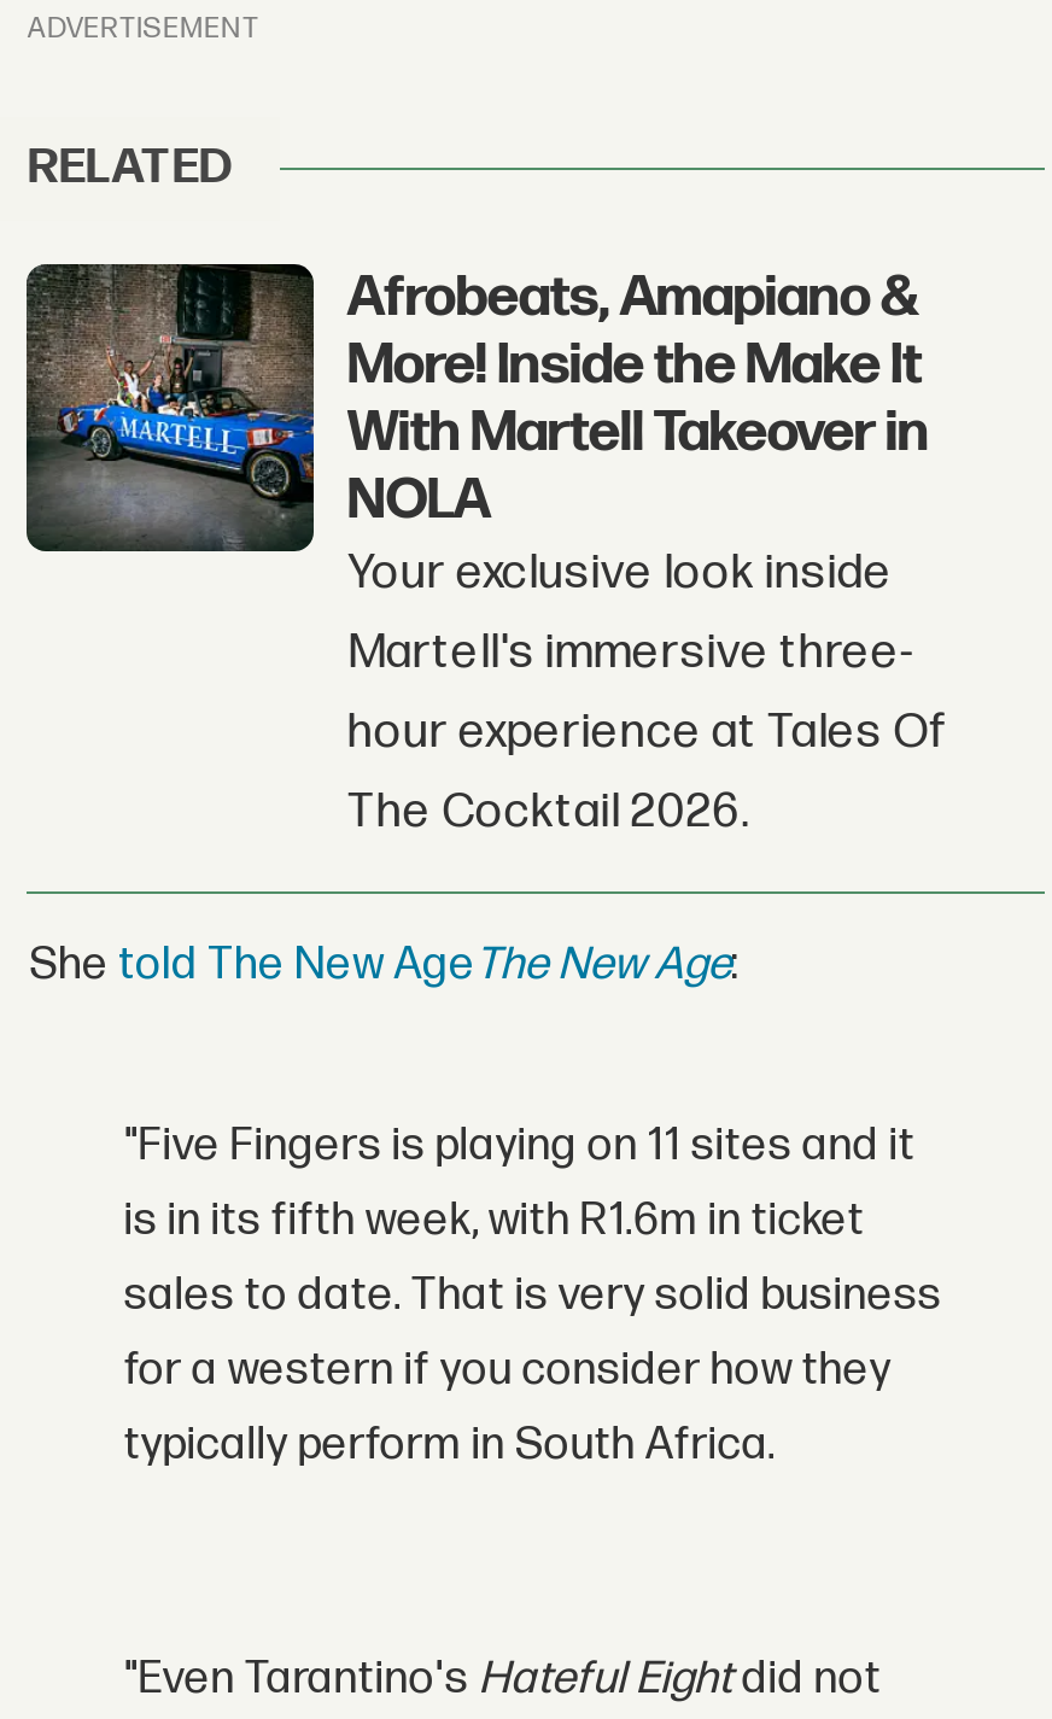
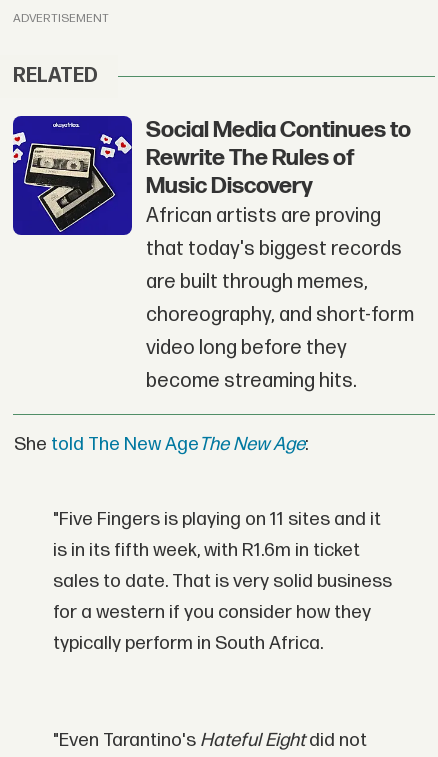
[24,262,948,841] [image] | Afrobeats, Amapiano & | More! Inside the Make It | With Martell Takeover in | NOLA | Your exclusive look inside | Martell's immersive three- | hour experience at Tales Of | The Cocktail 2026. -> [12,115,414,393] [image] | Social Media Continues to | Rewrite The Rules of | Music Discovery | African artists are proving | that today's biggest records | are built through memes, | choreography, and short-form | video long before they | become streaming hits.

